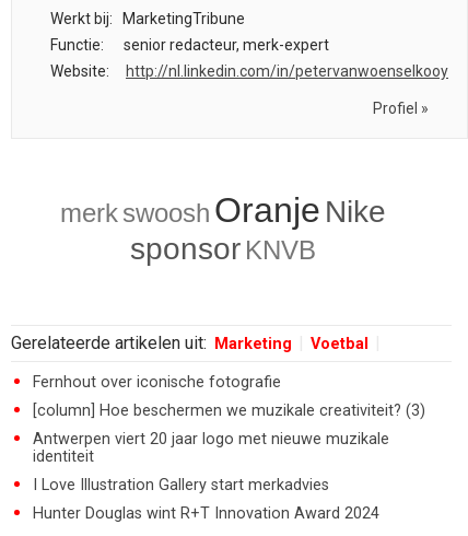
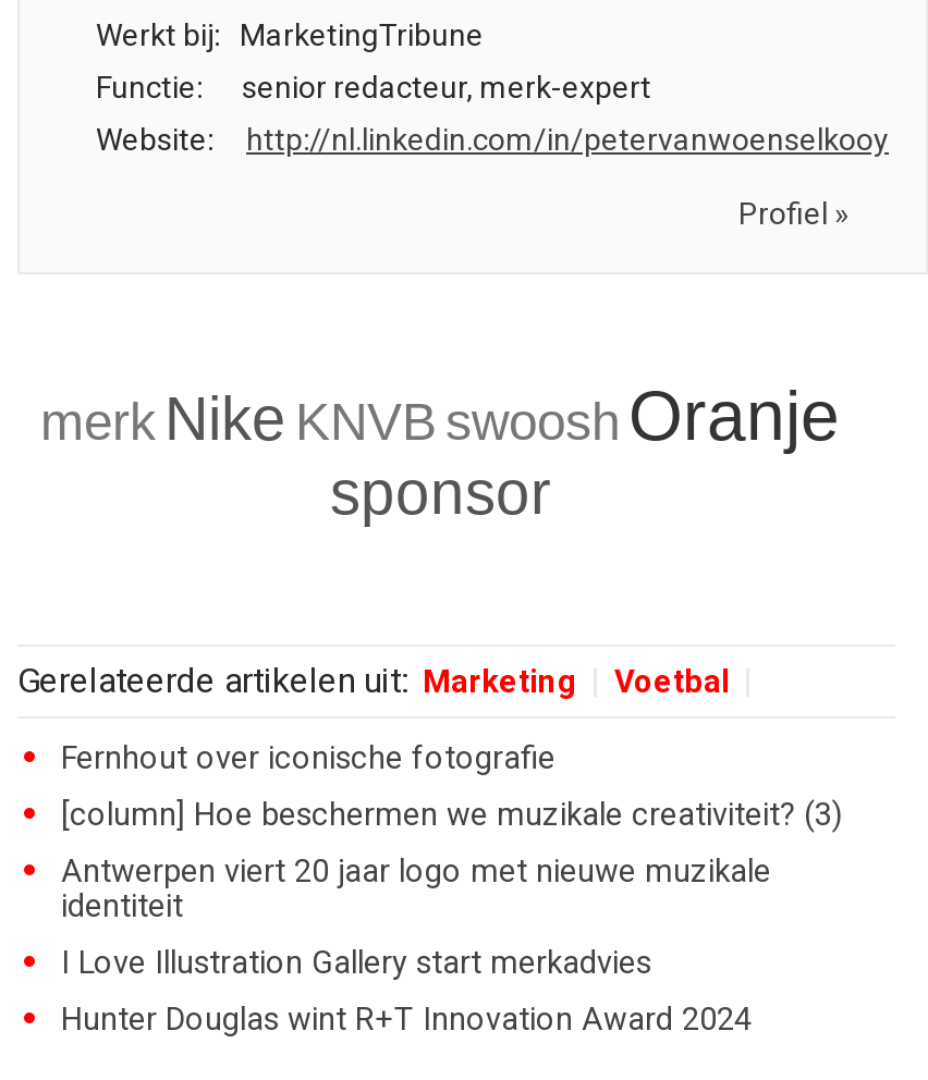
[60,190,386,266] merk swoosh Oranje Nike | sponsor KNVB -> [40,377,840,527] merk Nike KNVB swoosh Oranje | sponsor

